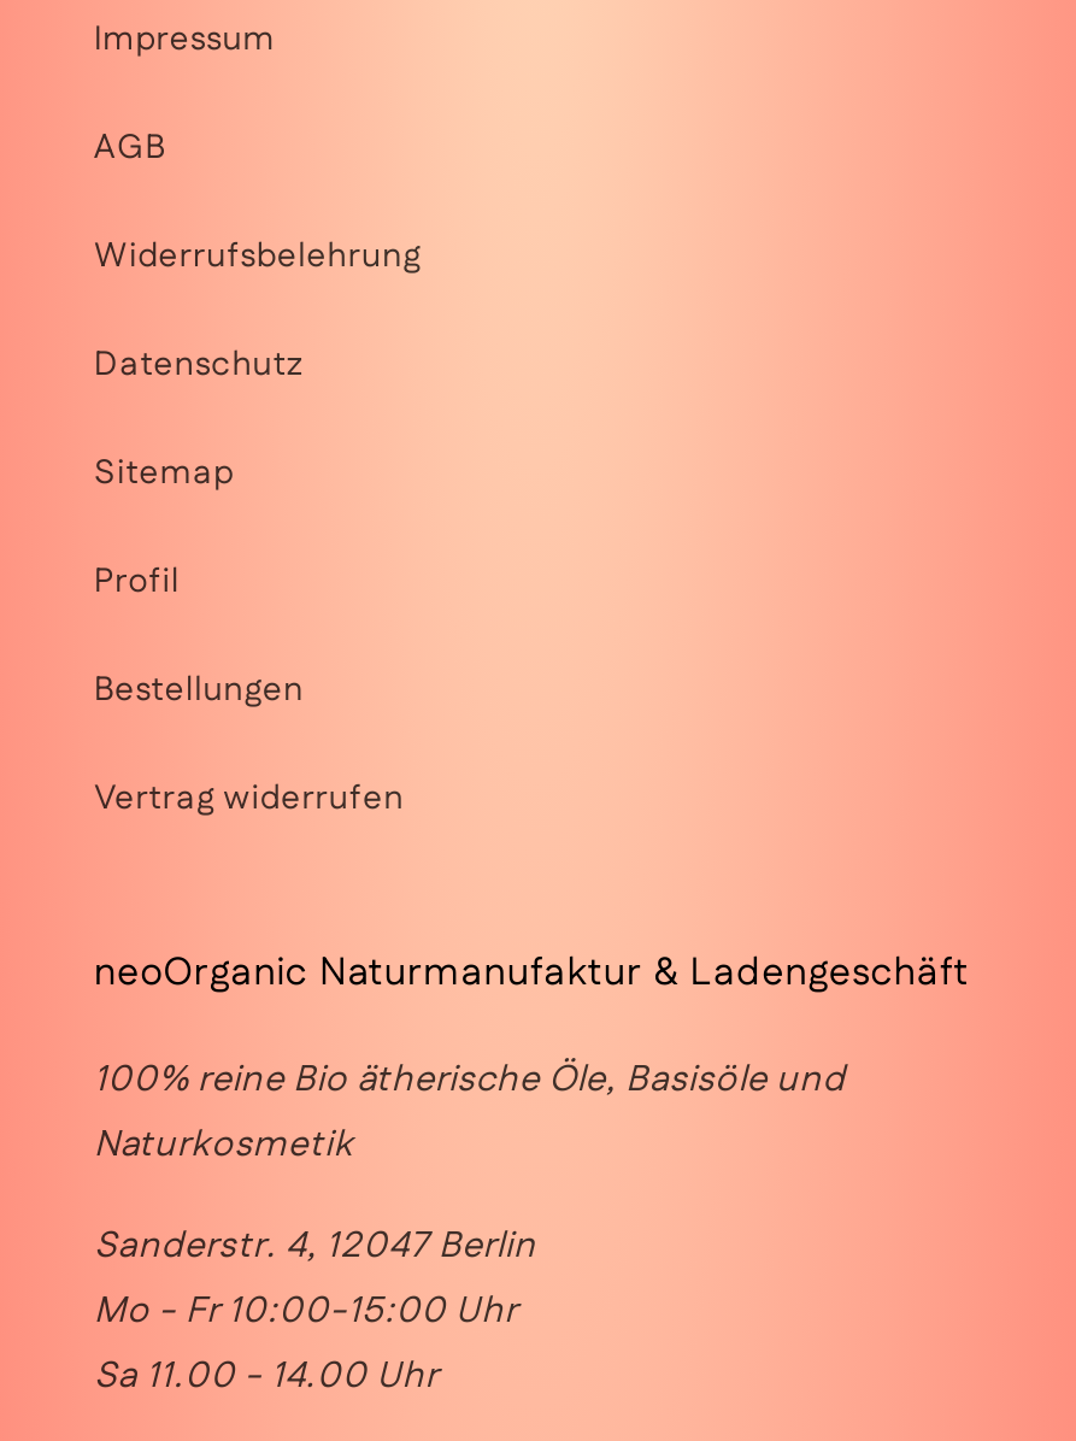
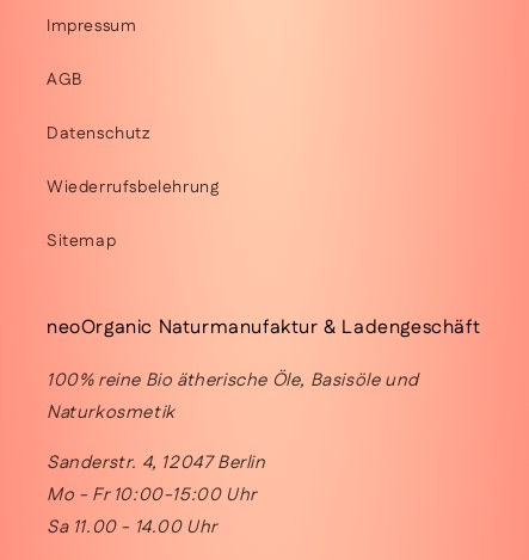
[94,231,421,279] Widerrufsbelehrung -> none
none -> [47,175,219,199] Wiederrufsbelehrung
[94,556,404,821] Profil | Bestellungen | Vertrag widerrufen -> none

